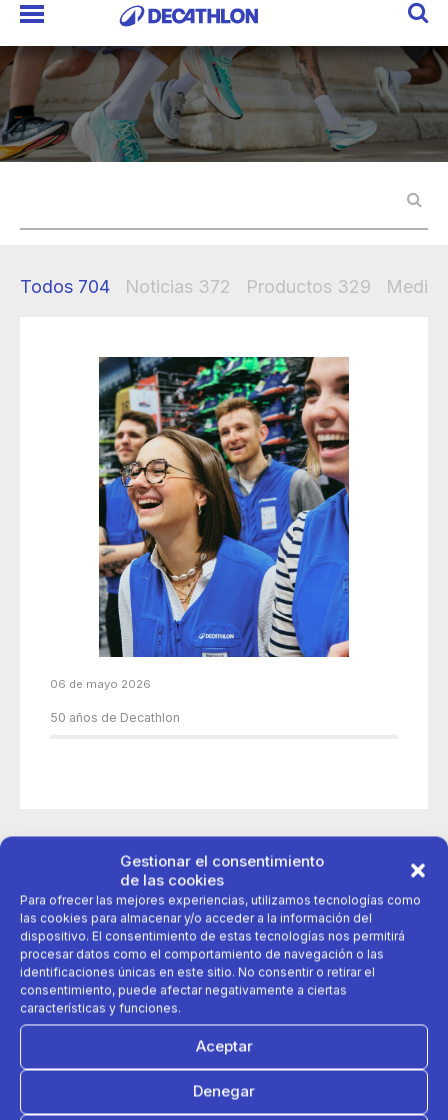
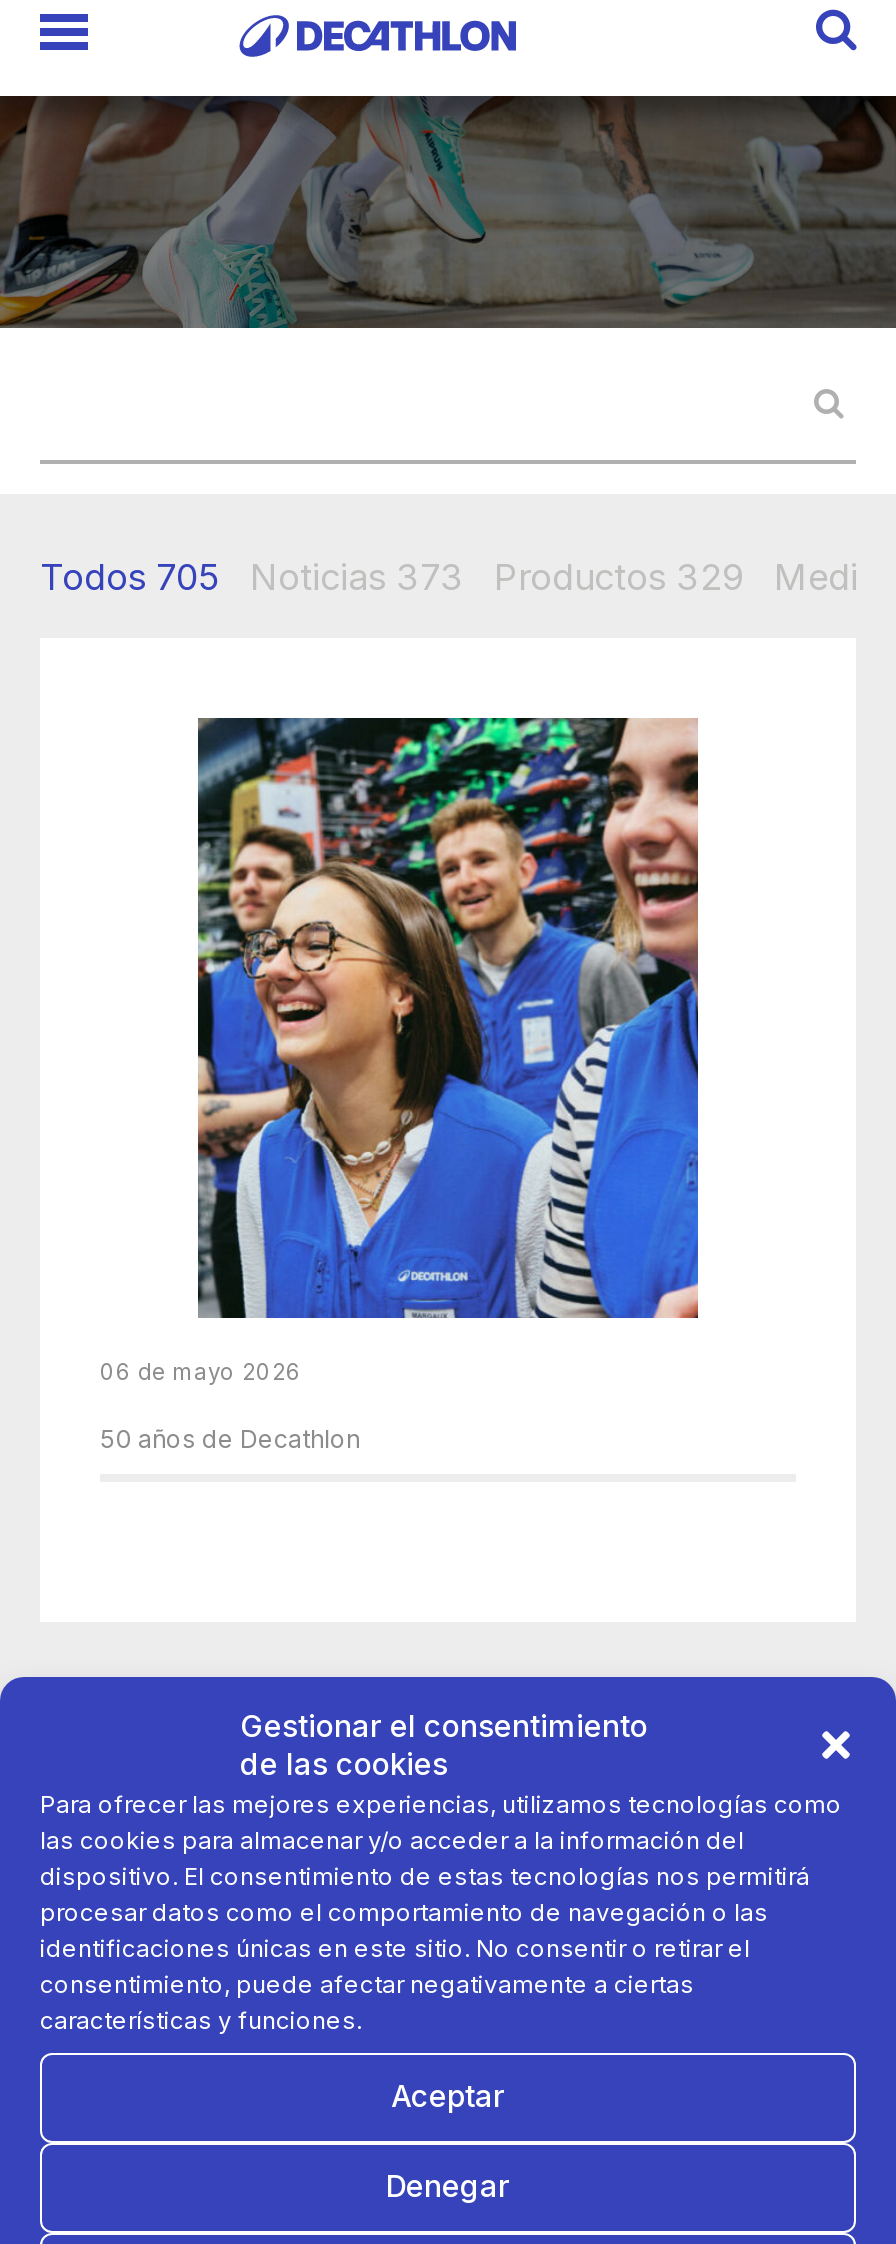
[20,276,110,297] Todos 704 -> [40,556,220,598] Todos 705
[125,276,231,297] Noticias 372 -> [250,556,464,598] Noticias 373

